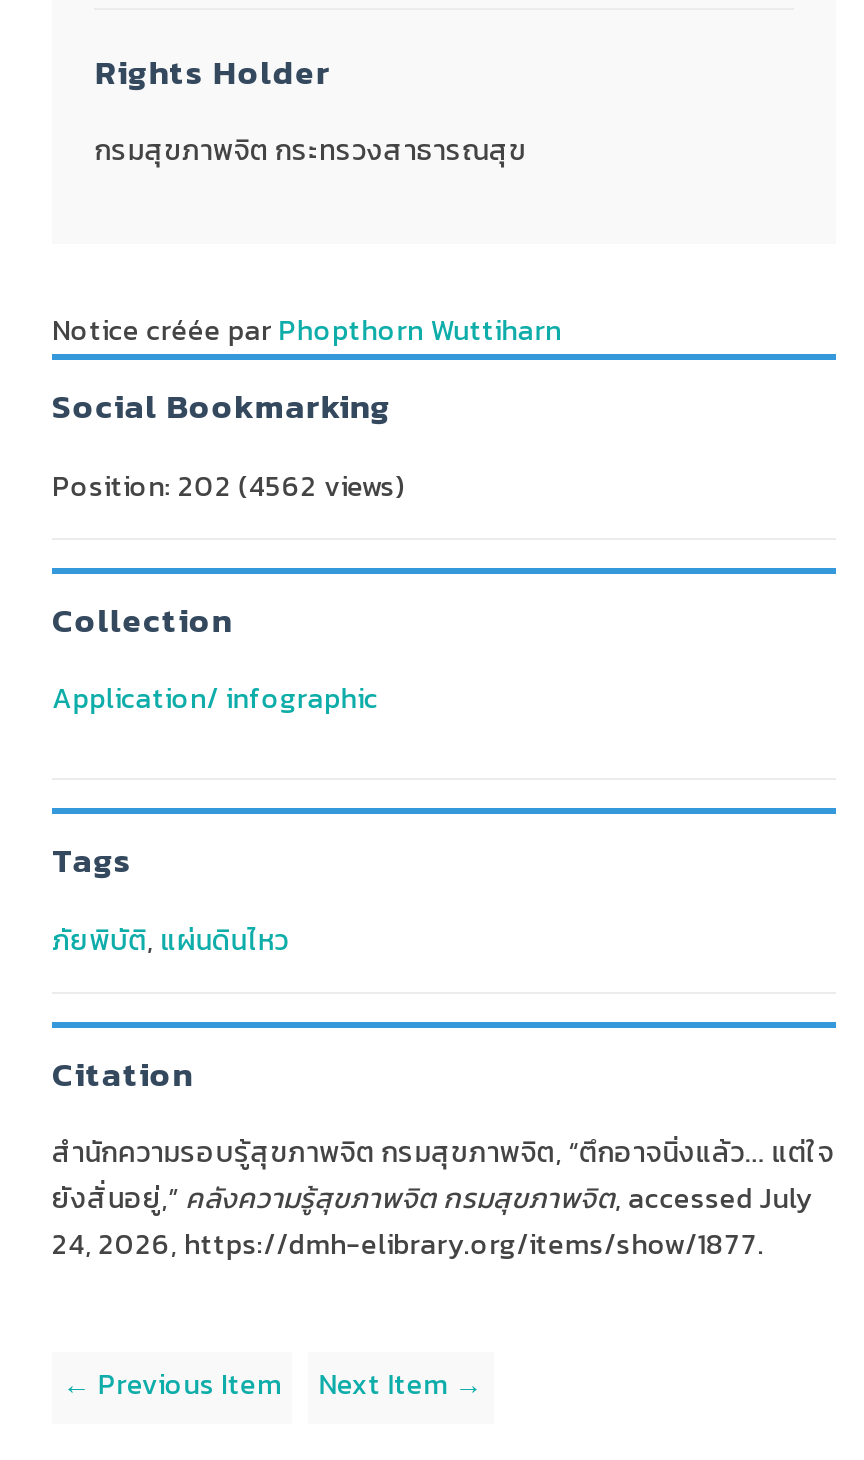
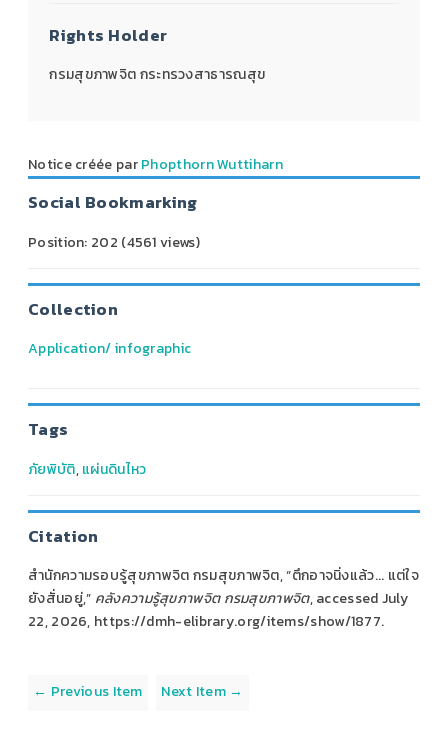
[52,466,404,508] Position: 202 (4562 views) -> [28,232,200,253] Position: 202 (4561 views)
[52,1224,765,1266] 24, 2026, https://dmh-elibrary.org/items/show/1877. -> [28,611,384,632] 22, 2026, https://dmh-elibrary.org/items/show/1877.

